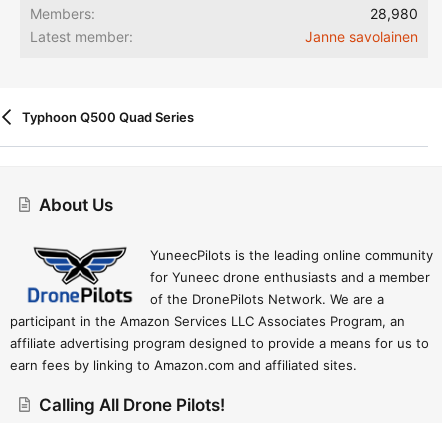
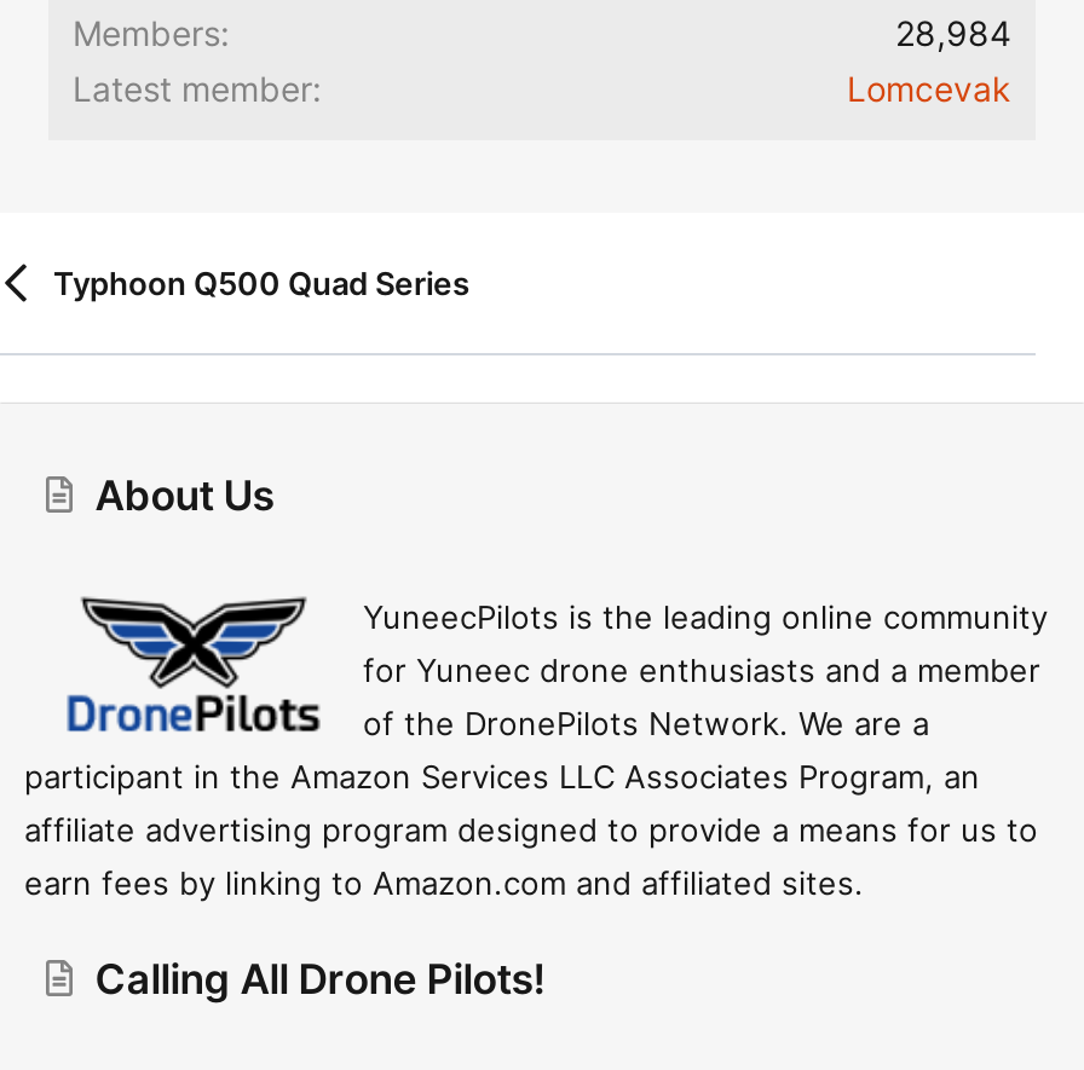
[370,5,418,22] 28,980 -> [895,11,1011,52] 28,984
[305,28,418,45] Janne savolainen -> [847,67,1011,108] Lomcevak

